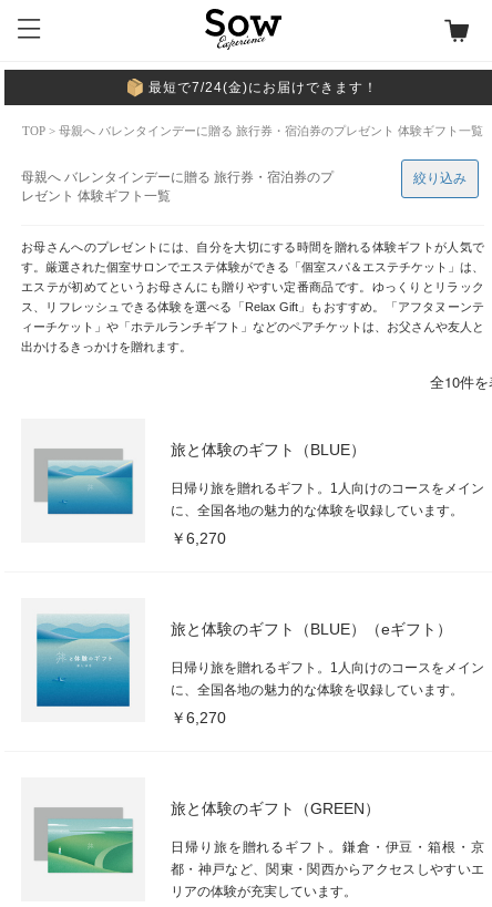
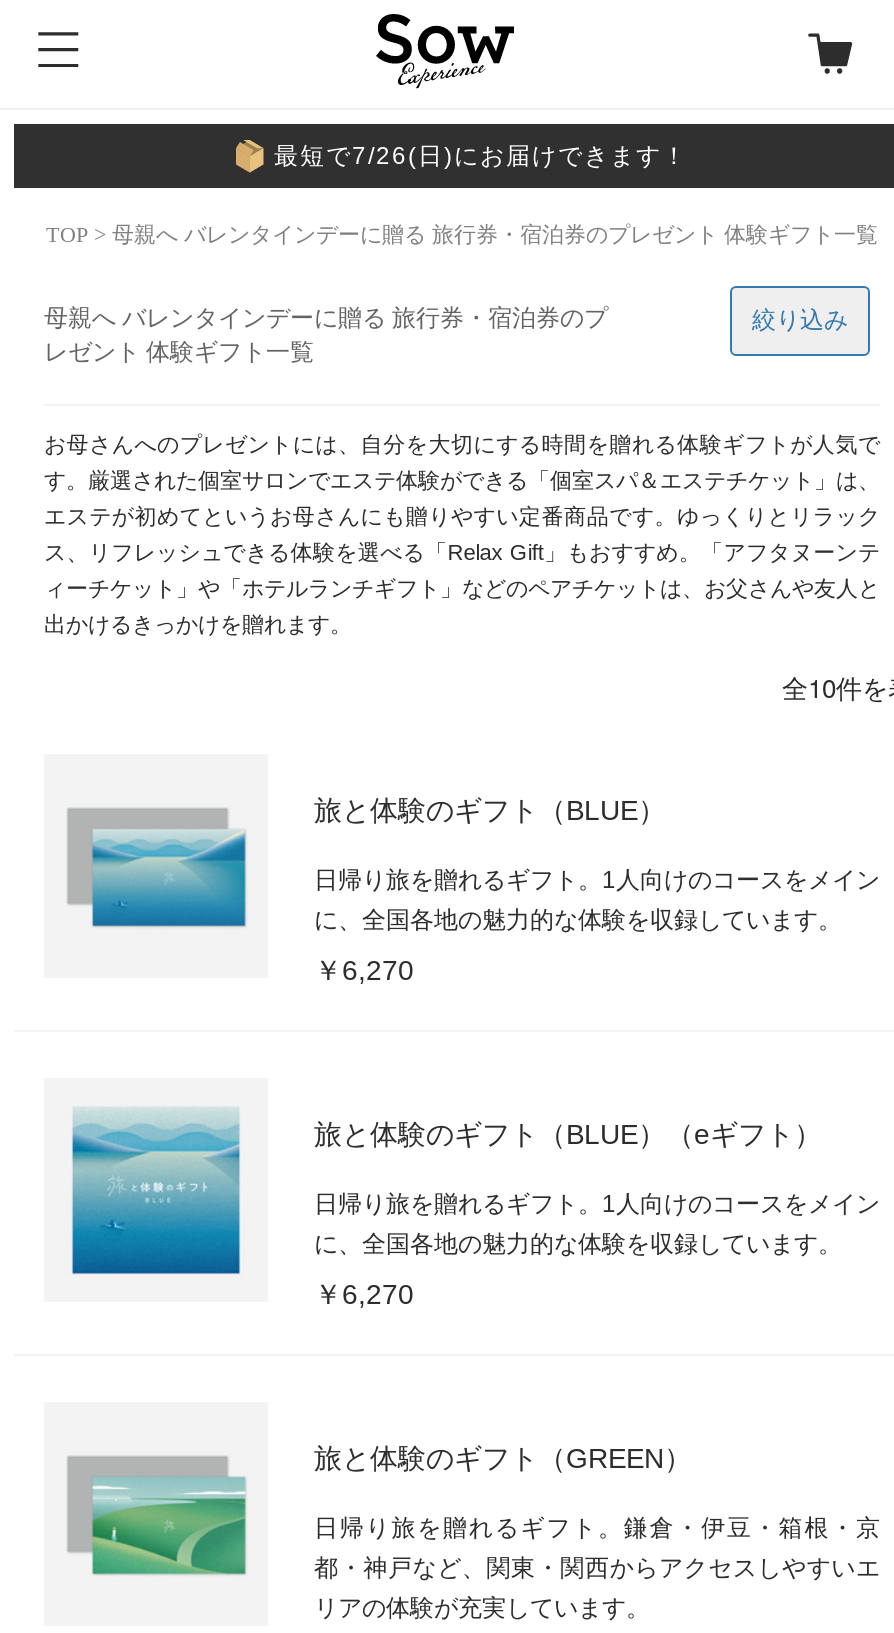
[148,80,378,95] 最短で7/24(金)にお届けできます！ -> [274,142,688,170] 最短で7/26(日)にお届けできます！

